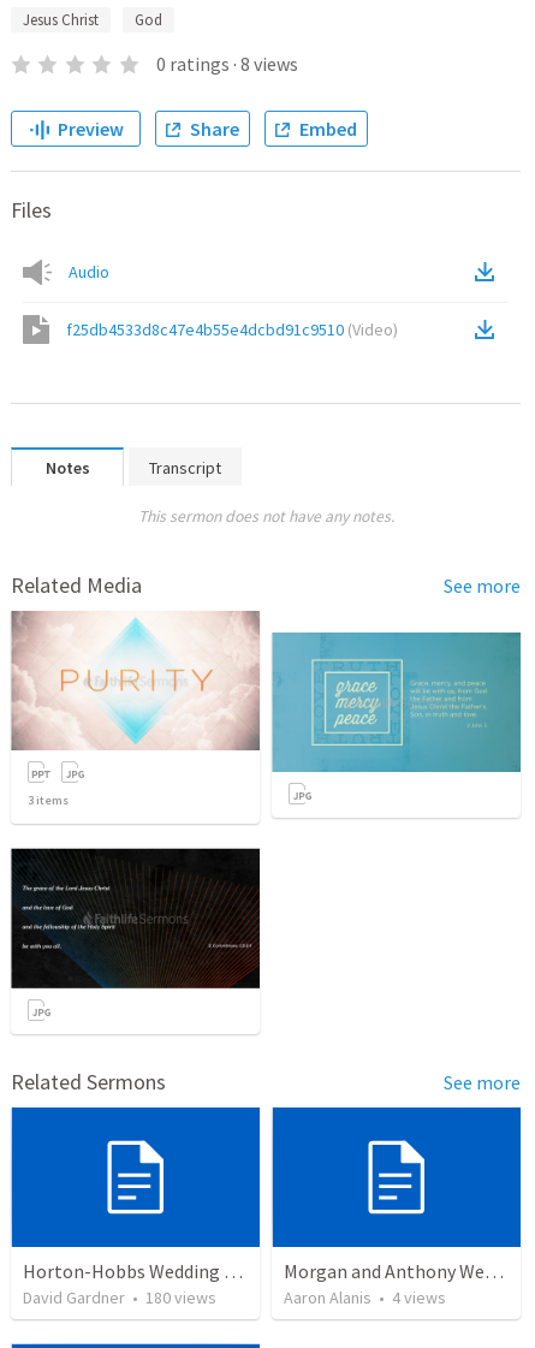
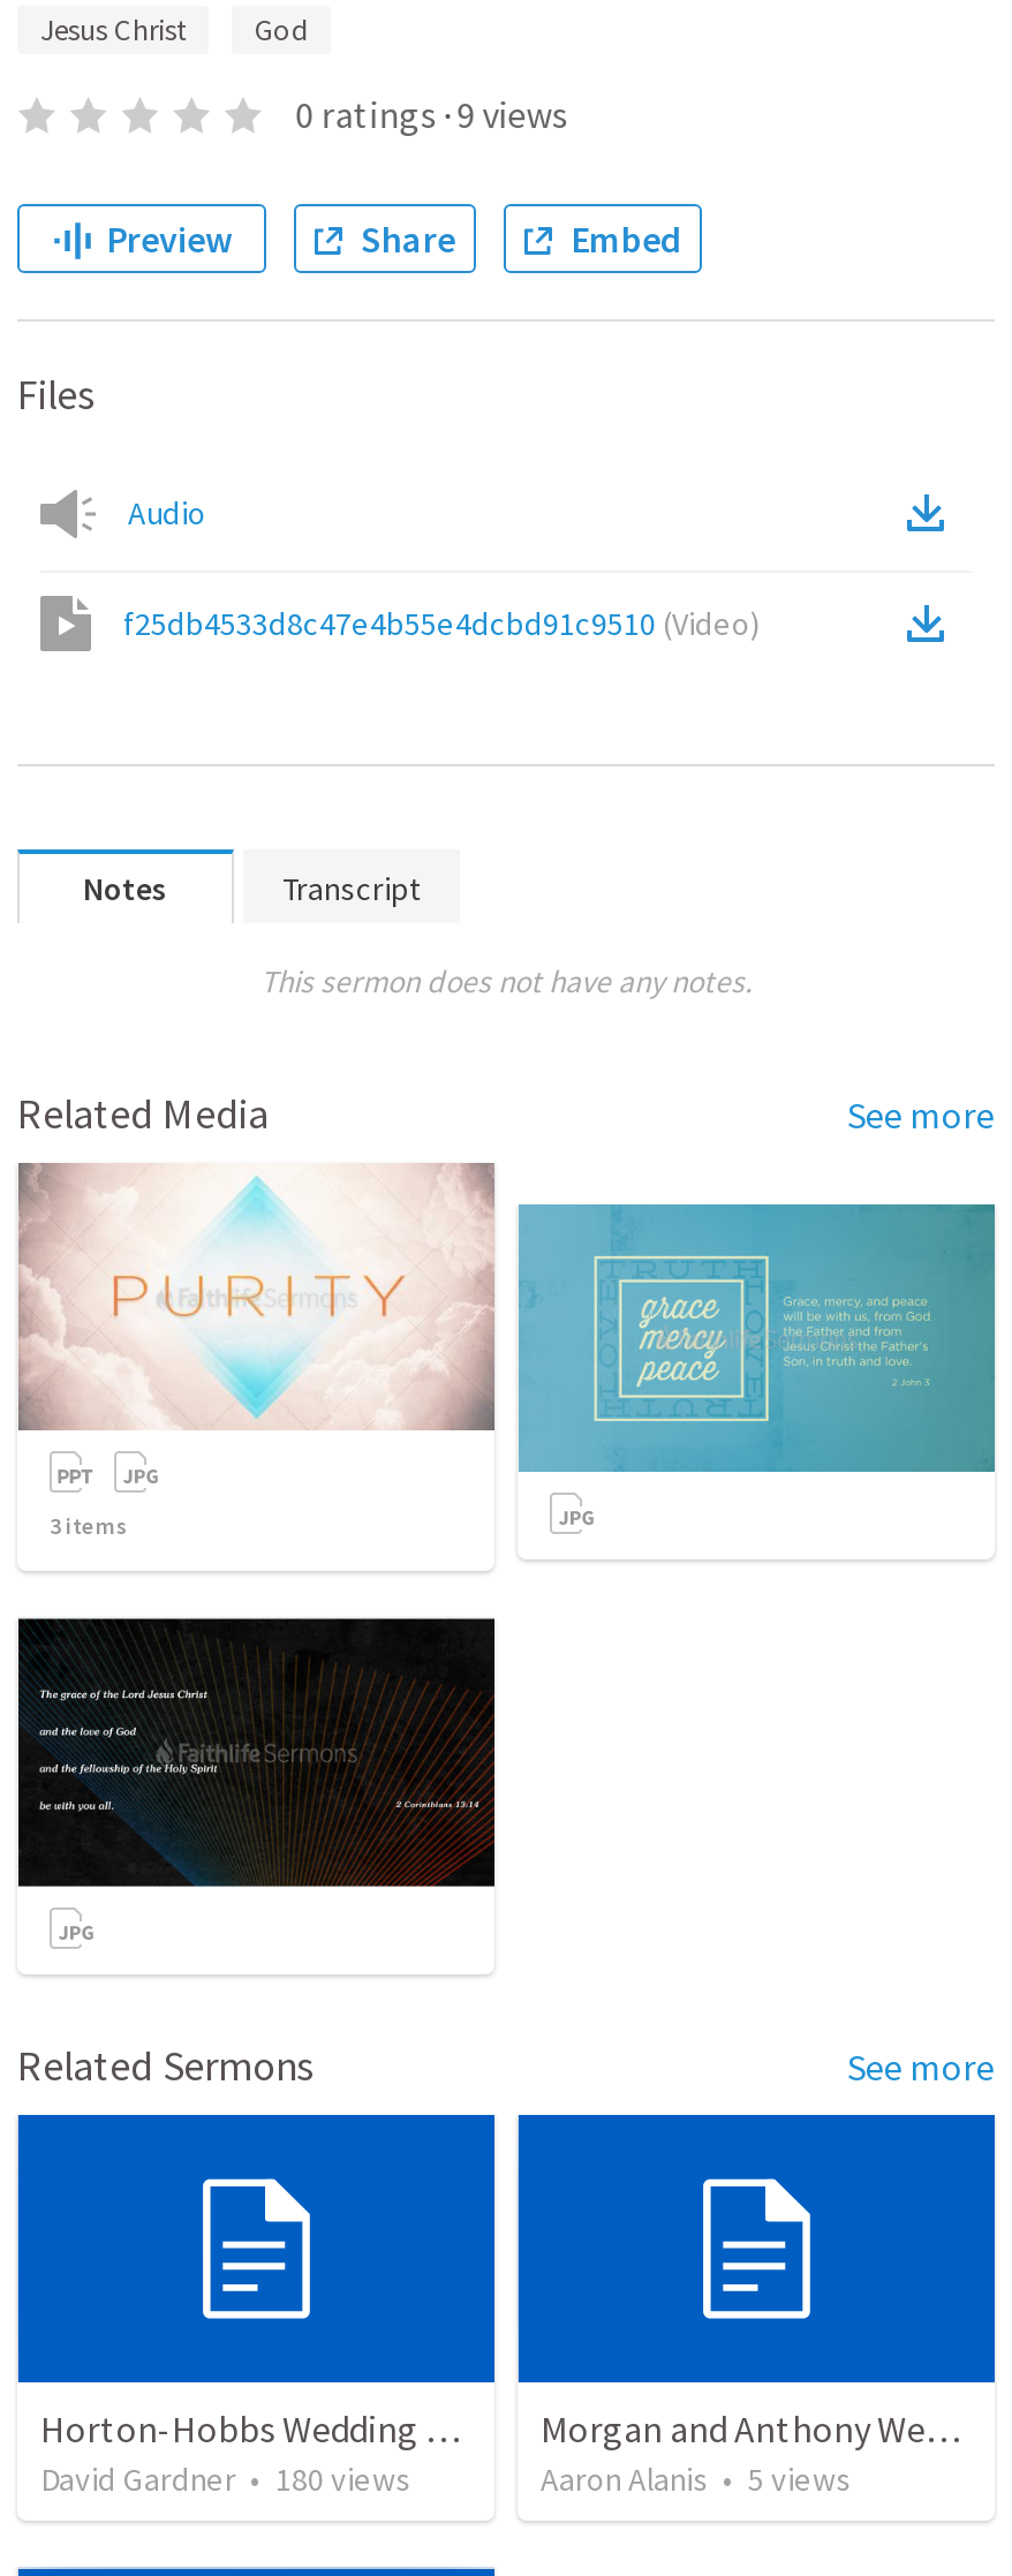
[156,52,298,76] 0 ratings · 8 views -> [296,91,568,137] 0 ratings · 9 views
[284,1287,446,1309] Aaron Alanis • 4 views -> [541,2459,852,2501] Aaron Alanis • 5 views

